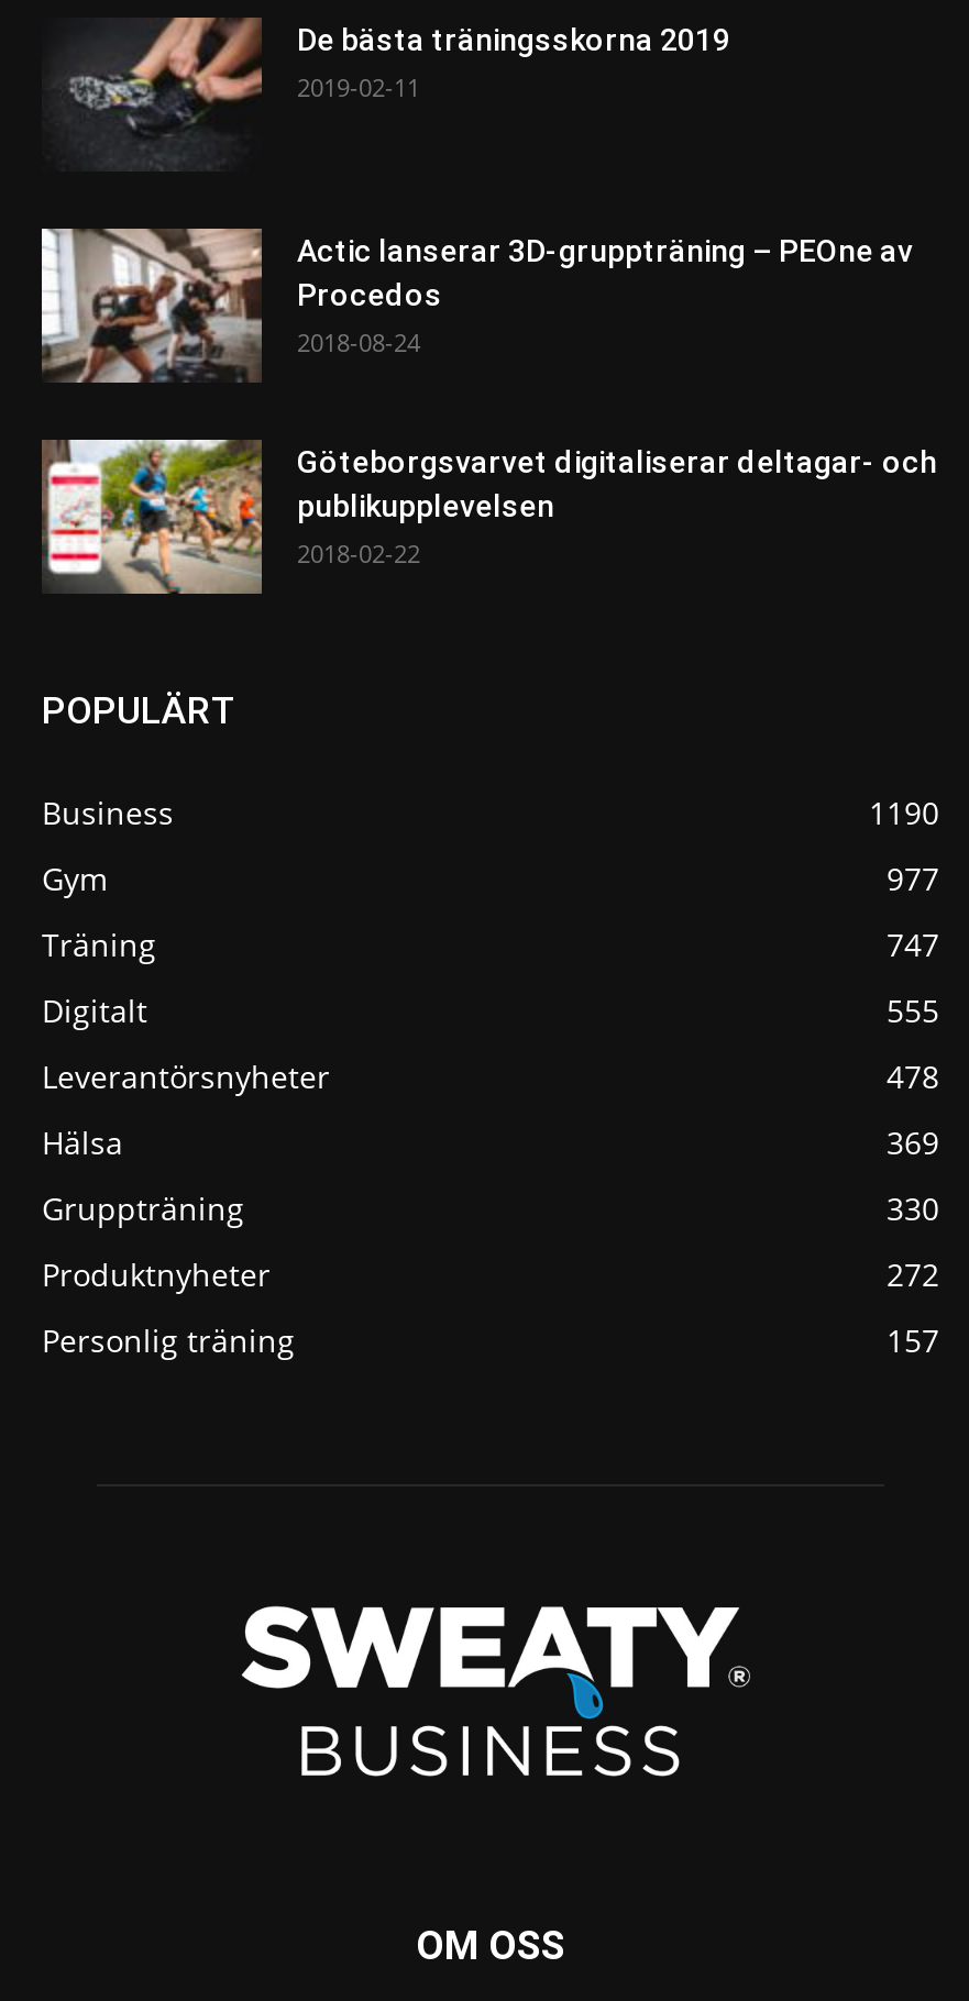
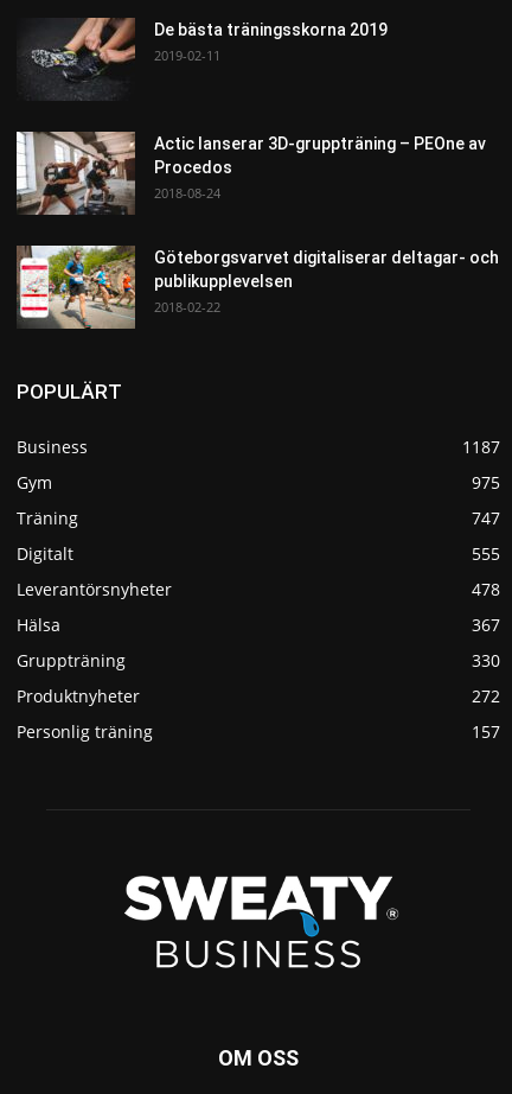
[869,791,939,833] 1190 -> [462,435,500,458] 1187
[887,857,939,899] 977 -> [472,471,500,493] 975
[887,1121,939,1163] 369 -> [472,613,500,636] 367

